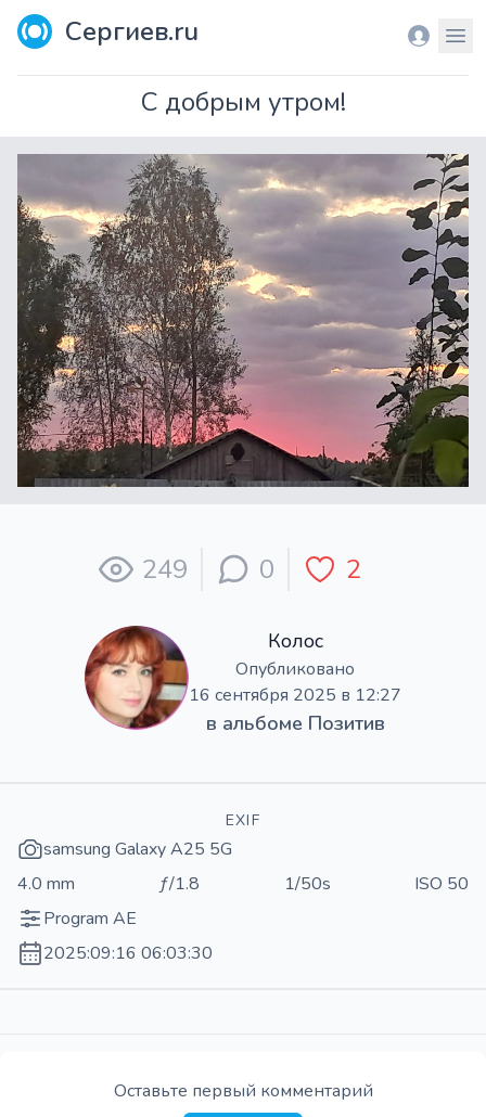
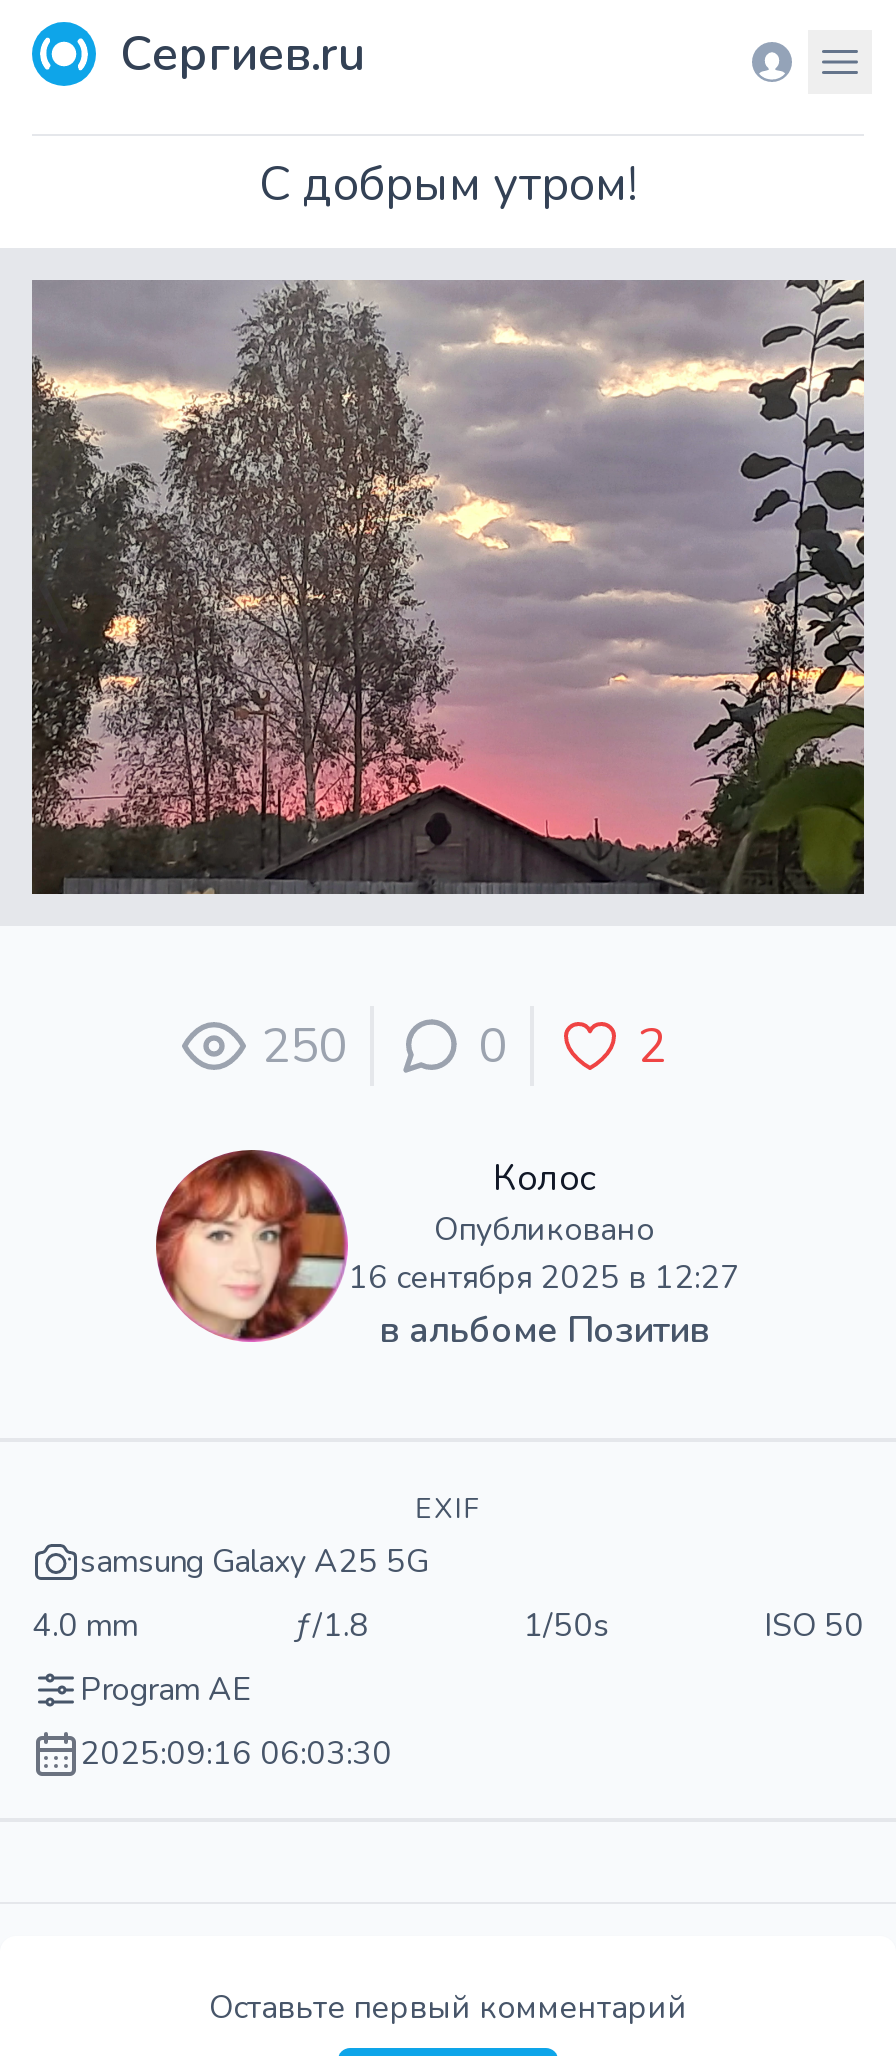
[142,552,188,587] 249 -> [262,1014,346,1078] 250

